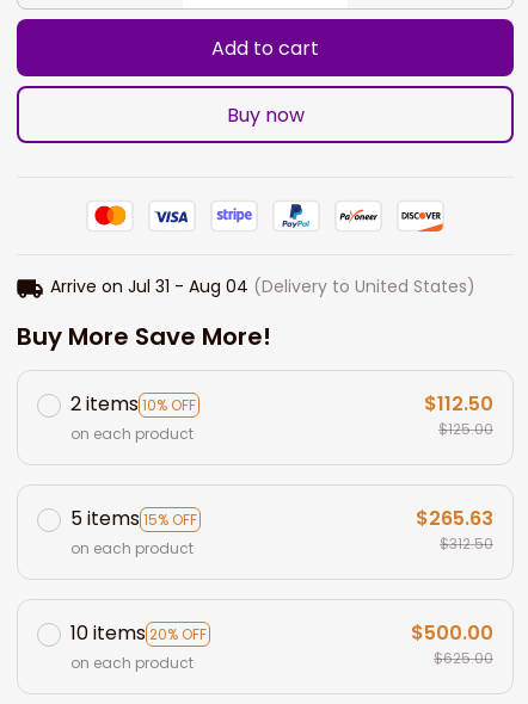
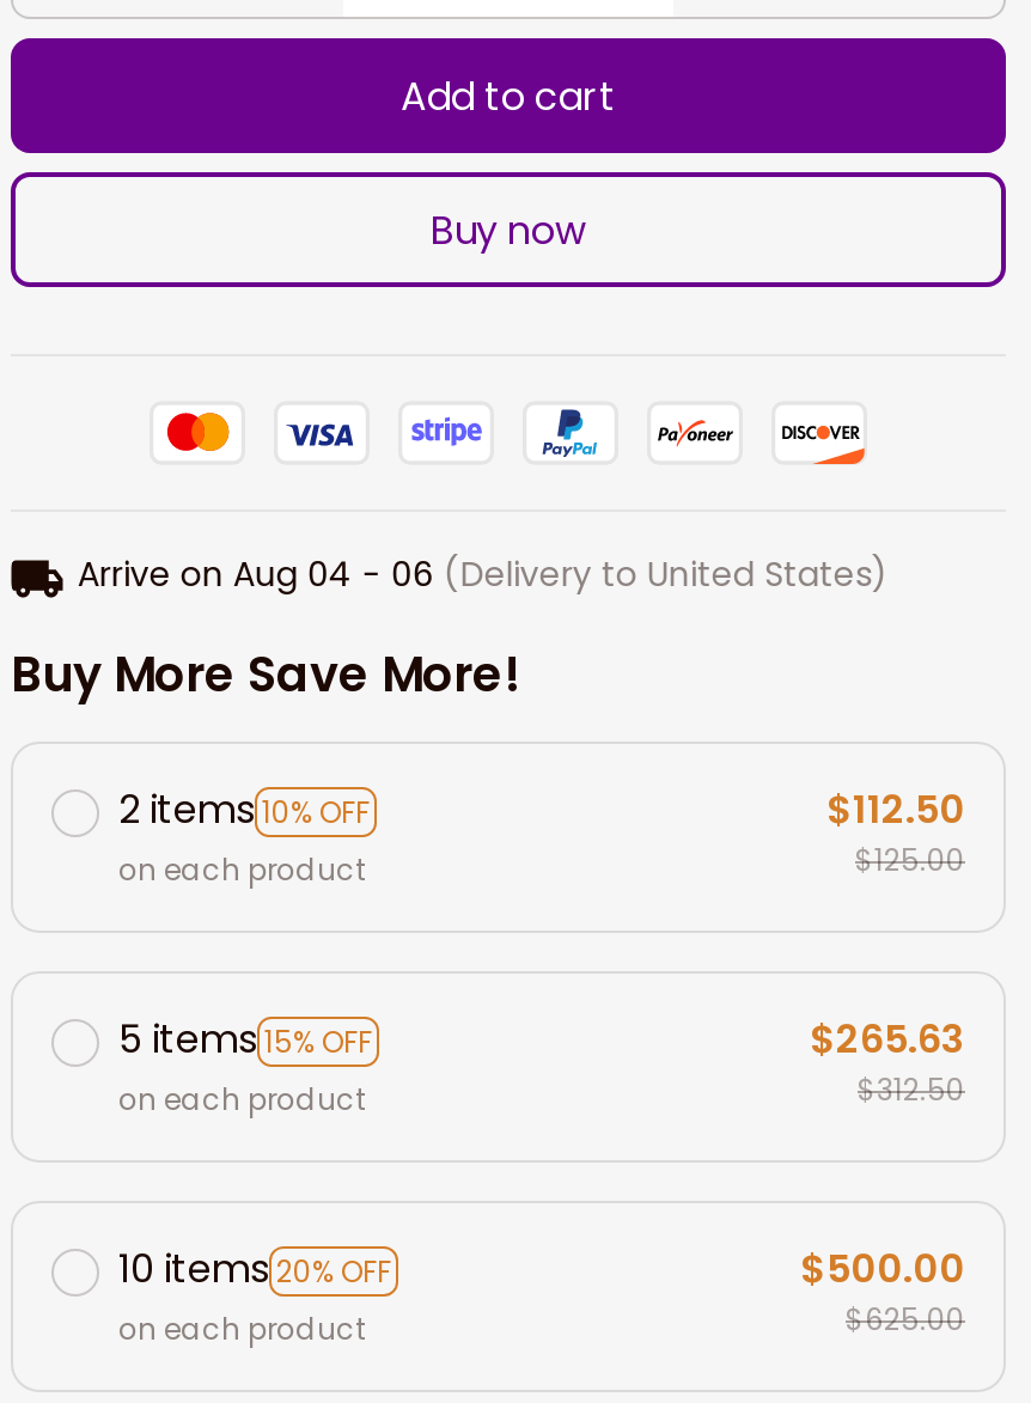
[50,274,475,298] Arrive on Jul 31 - Aug 04 (Delivery to United States) -> [77,550,888,598] Arrive on Aug 04 - 06 (Delivery to United States)

